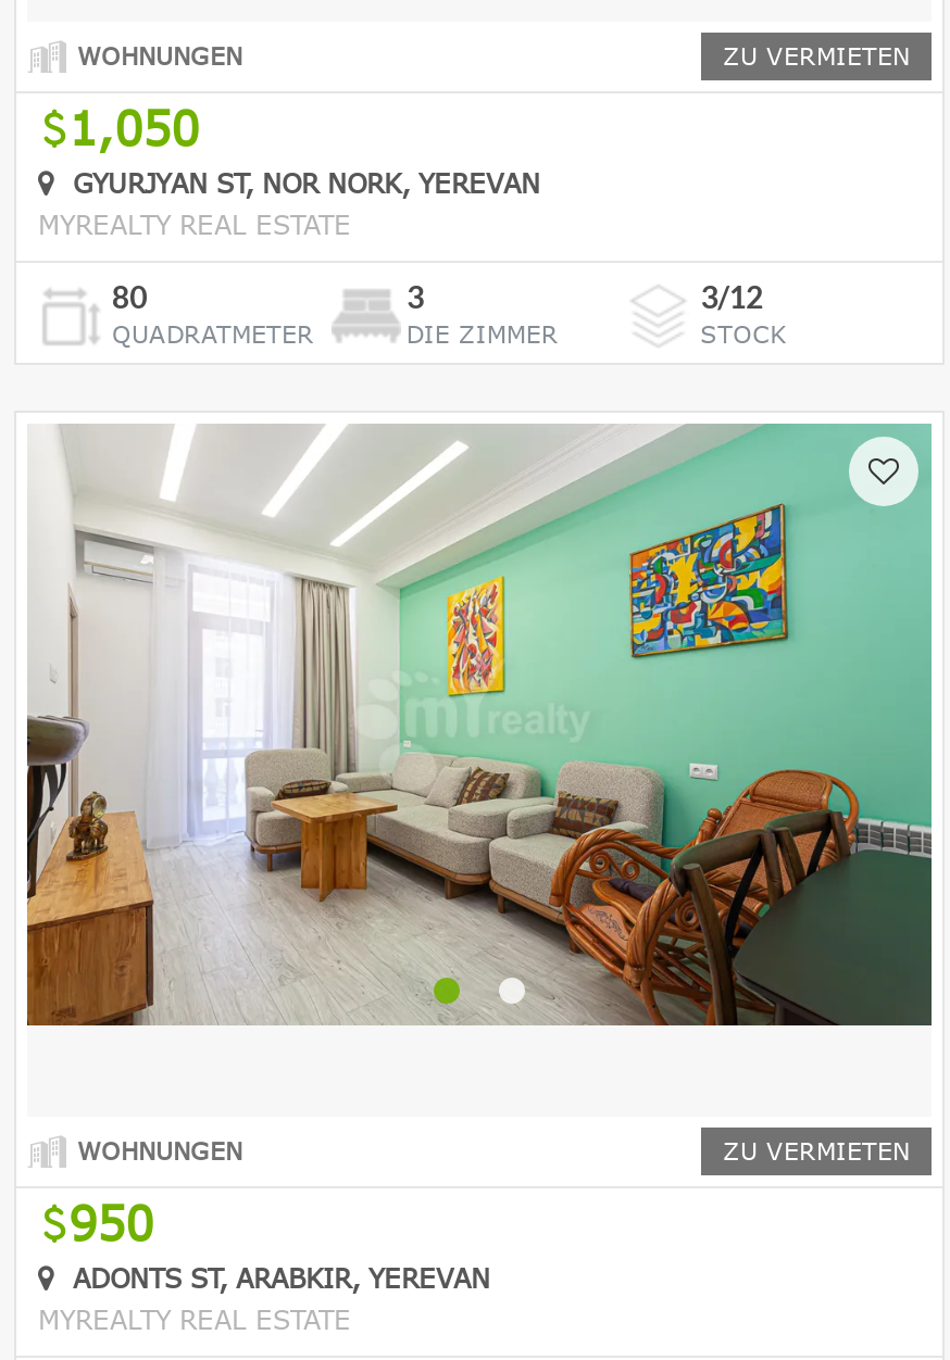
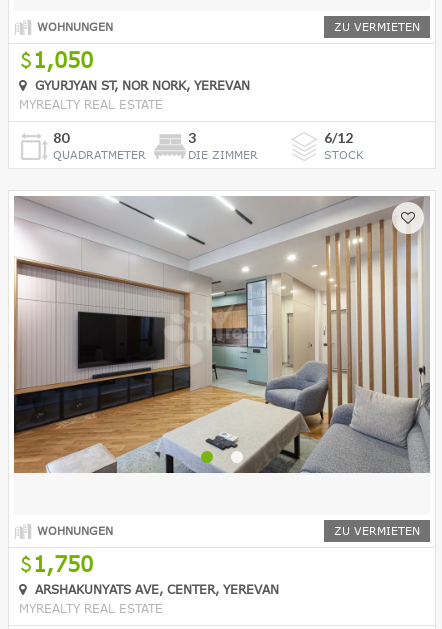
[700,278,763,315] 3/12 -> [324,129,353,146] 6/12
[25,424,932,1028] [image] -> [13,196,430,474] [image]
[68,1195,153,1249] 950 -> [33,551,93,576] 1,750
[64,1262,490,1293] ADONTS ST, ARABKIR, YEREVAN -> [31,582,279,596] ARSHAKUNYATS AVE, CENTER, YEREVAN

